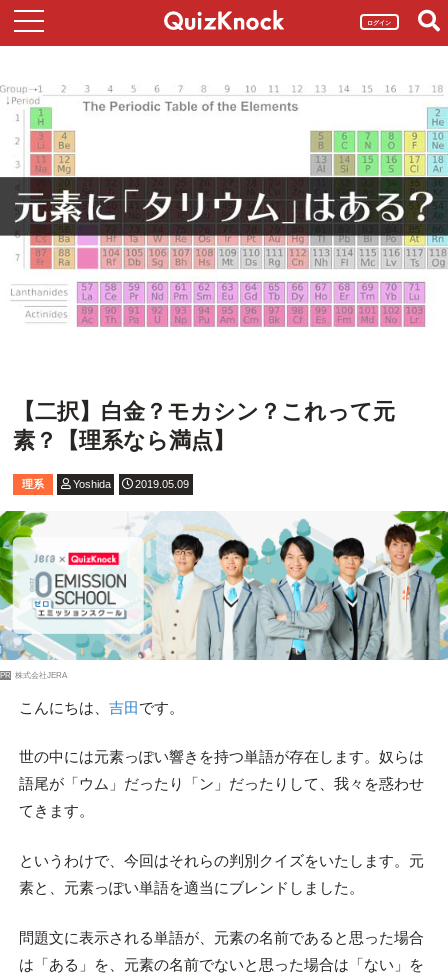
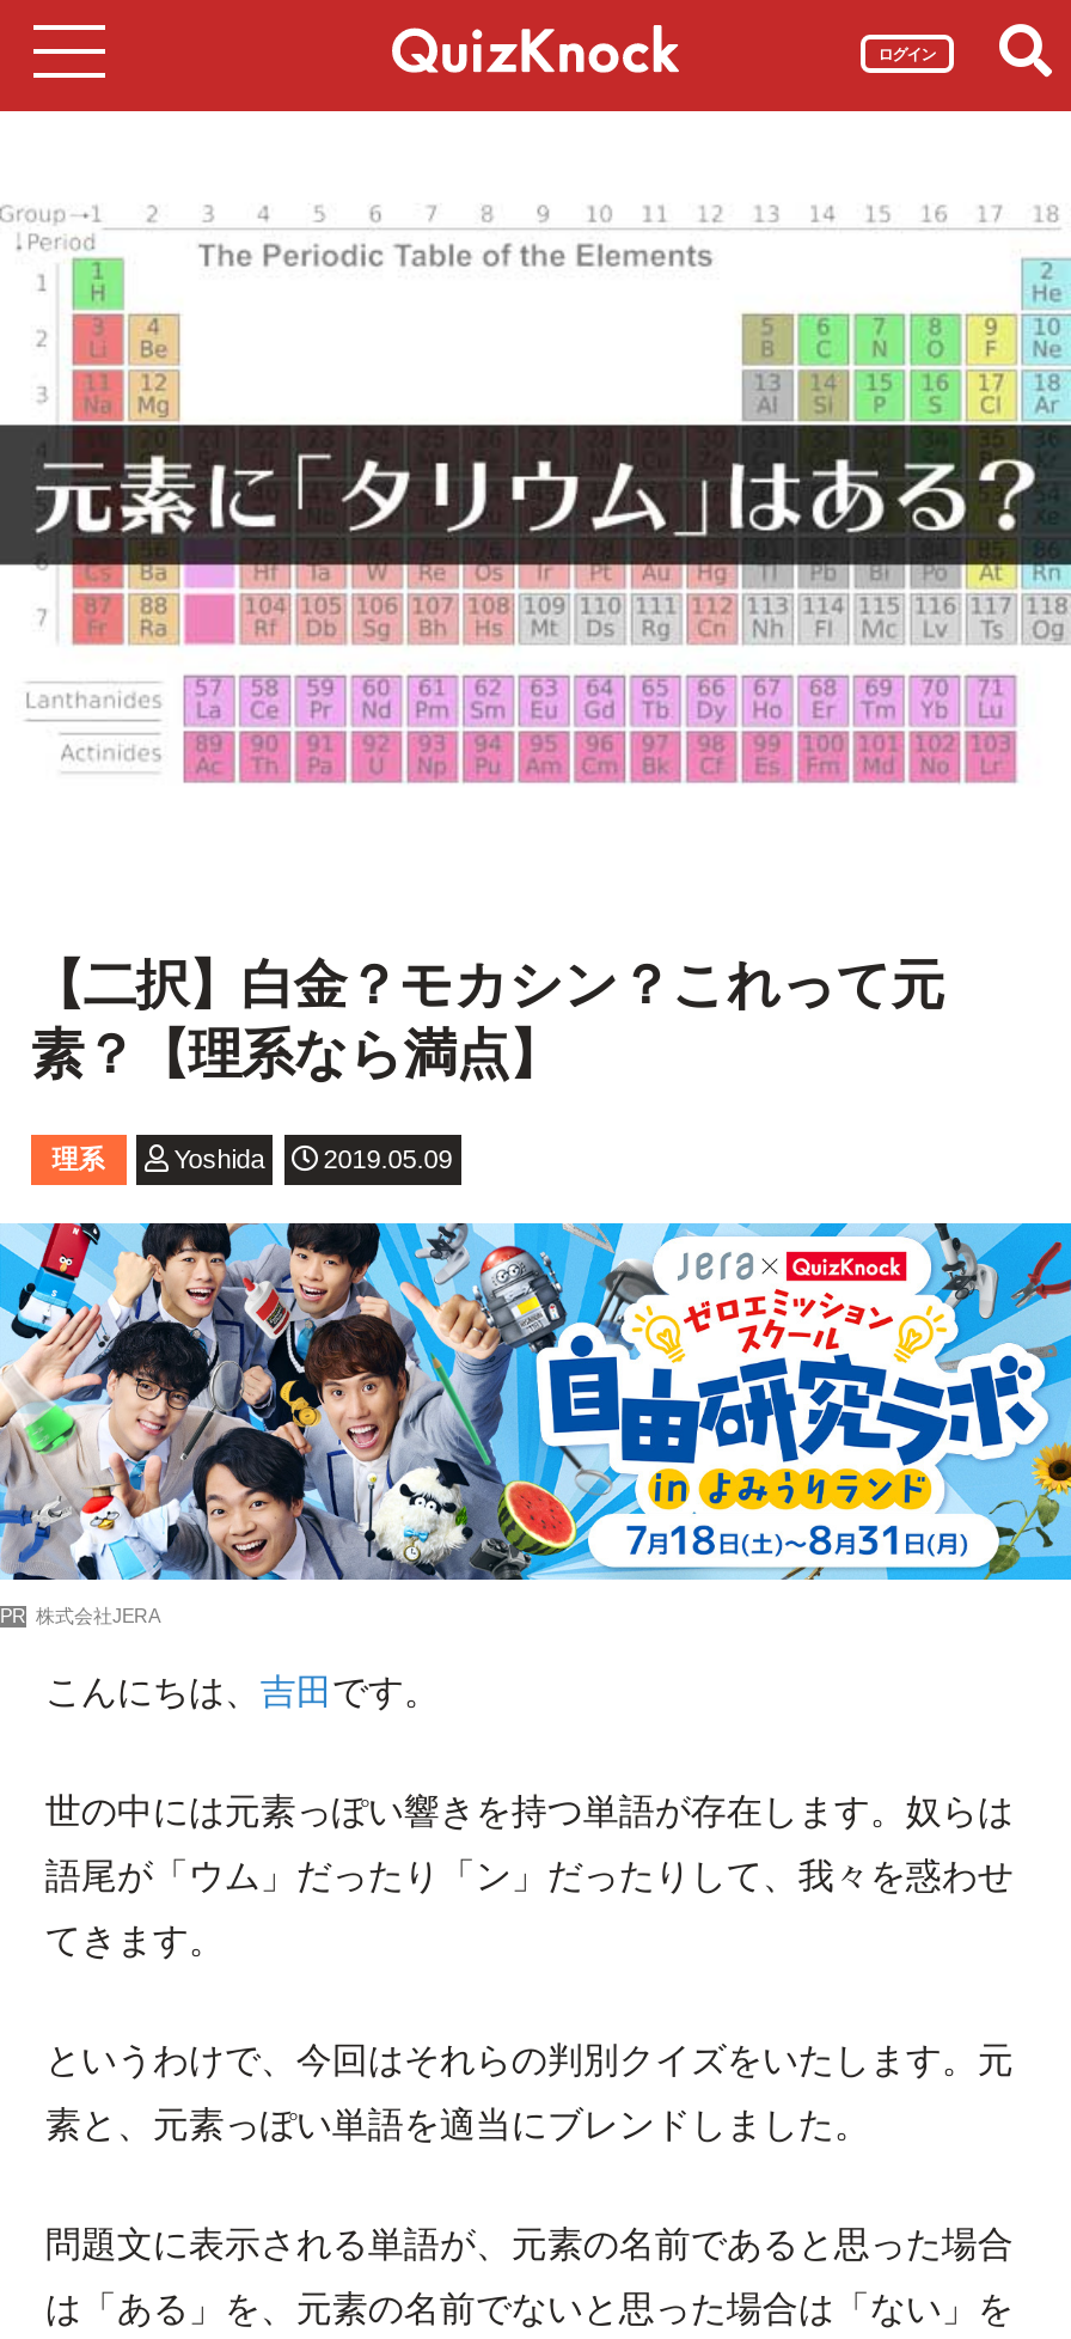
[3,510,445,661] [image] -> [7,1221,1064,1582] [image]

